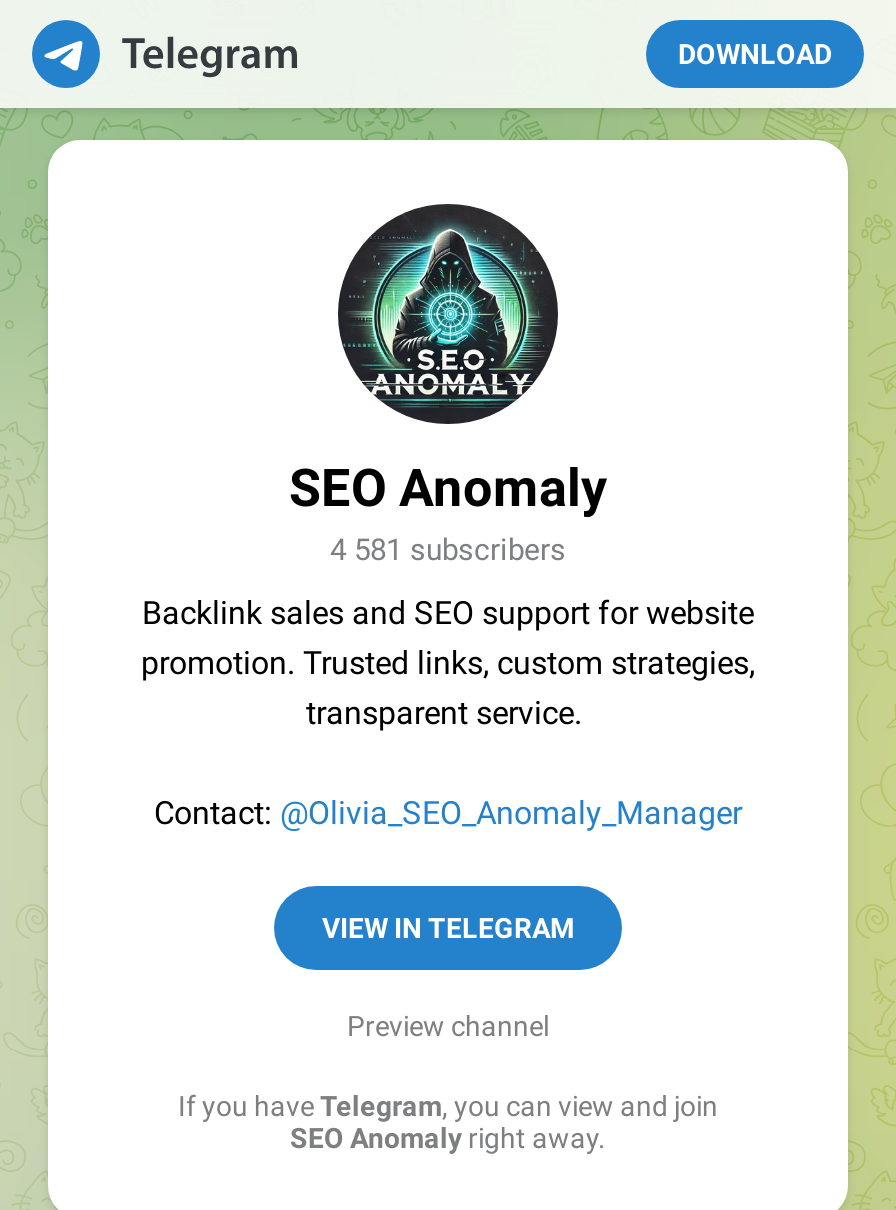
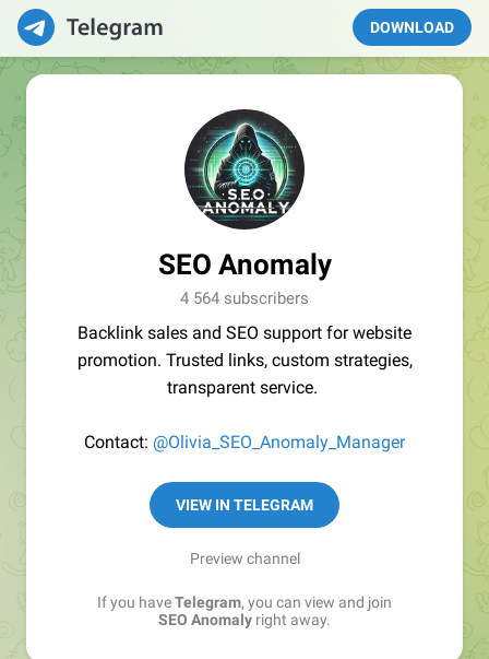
[330,532,566,568] 4 581 subscribers -> [180,289,309,308] 4 564 subscribers

